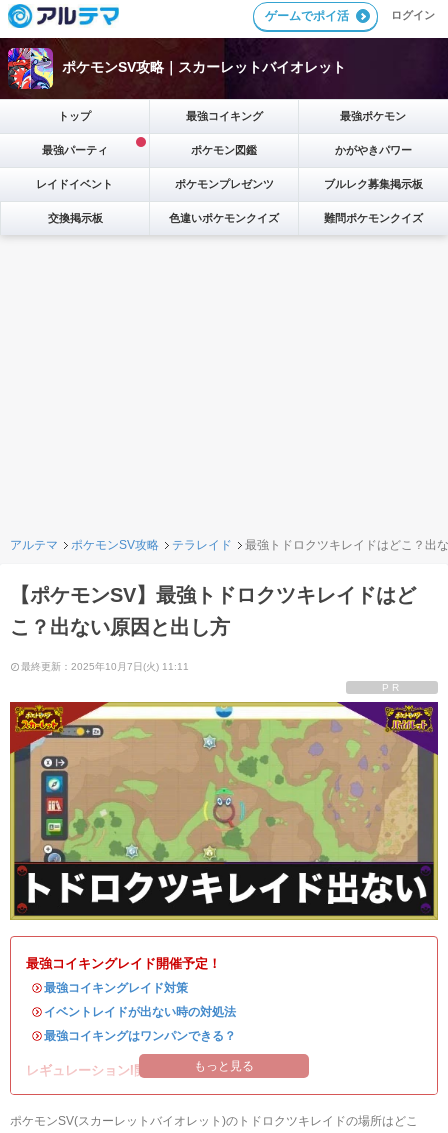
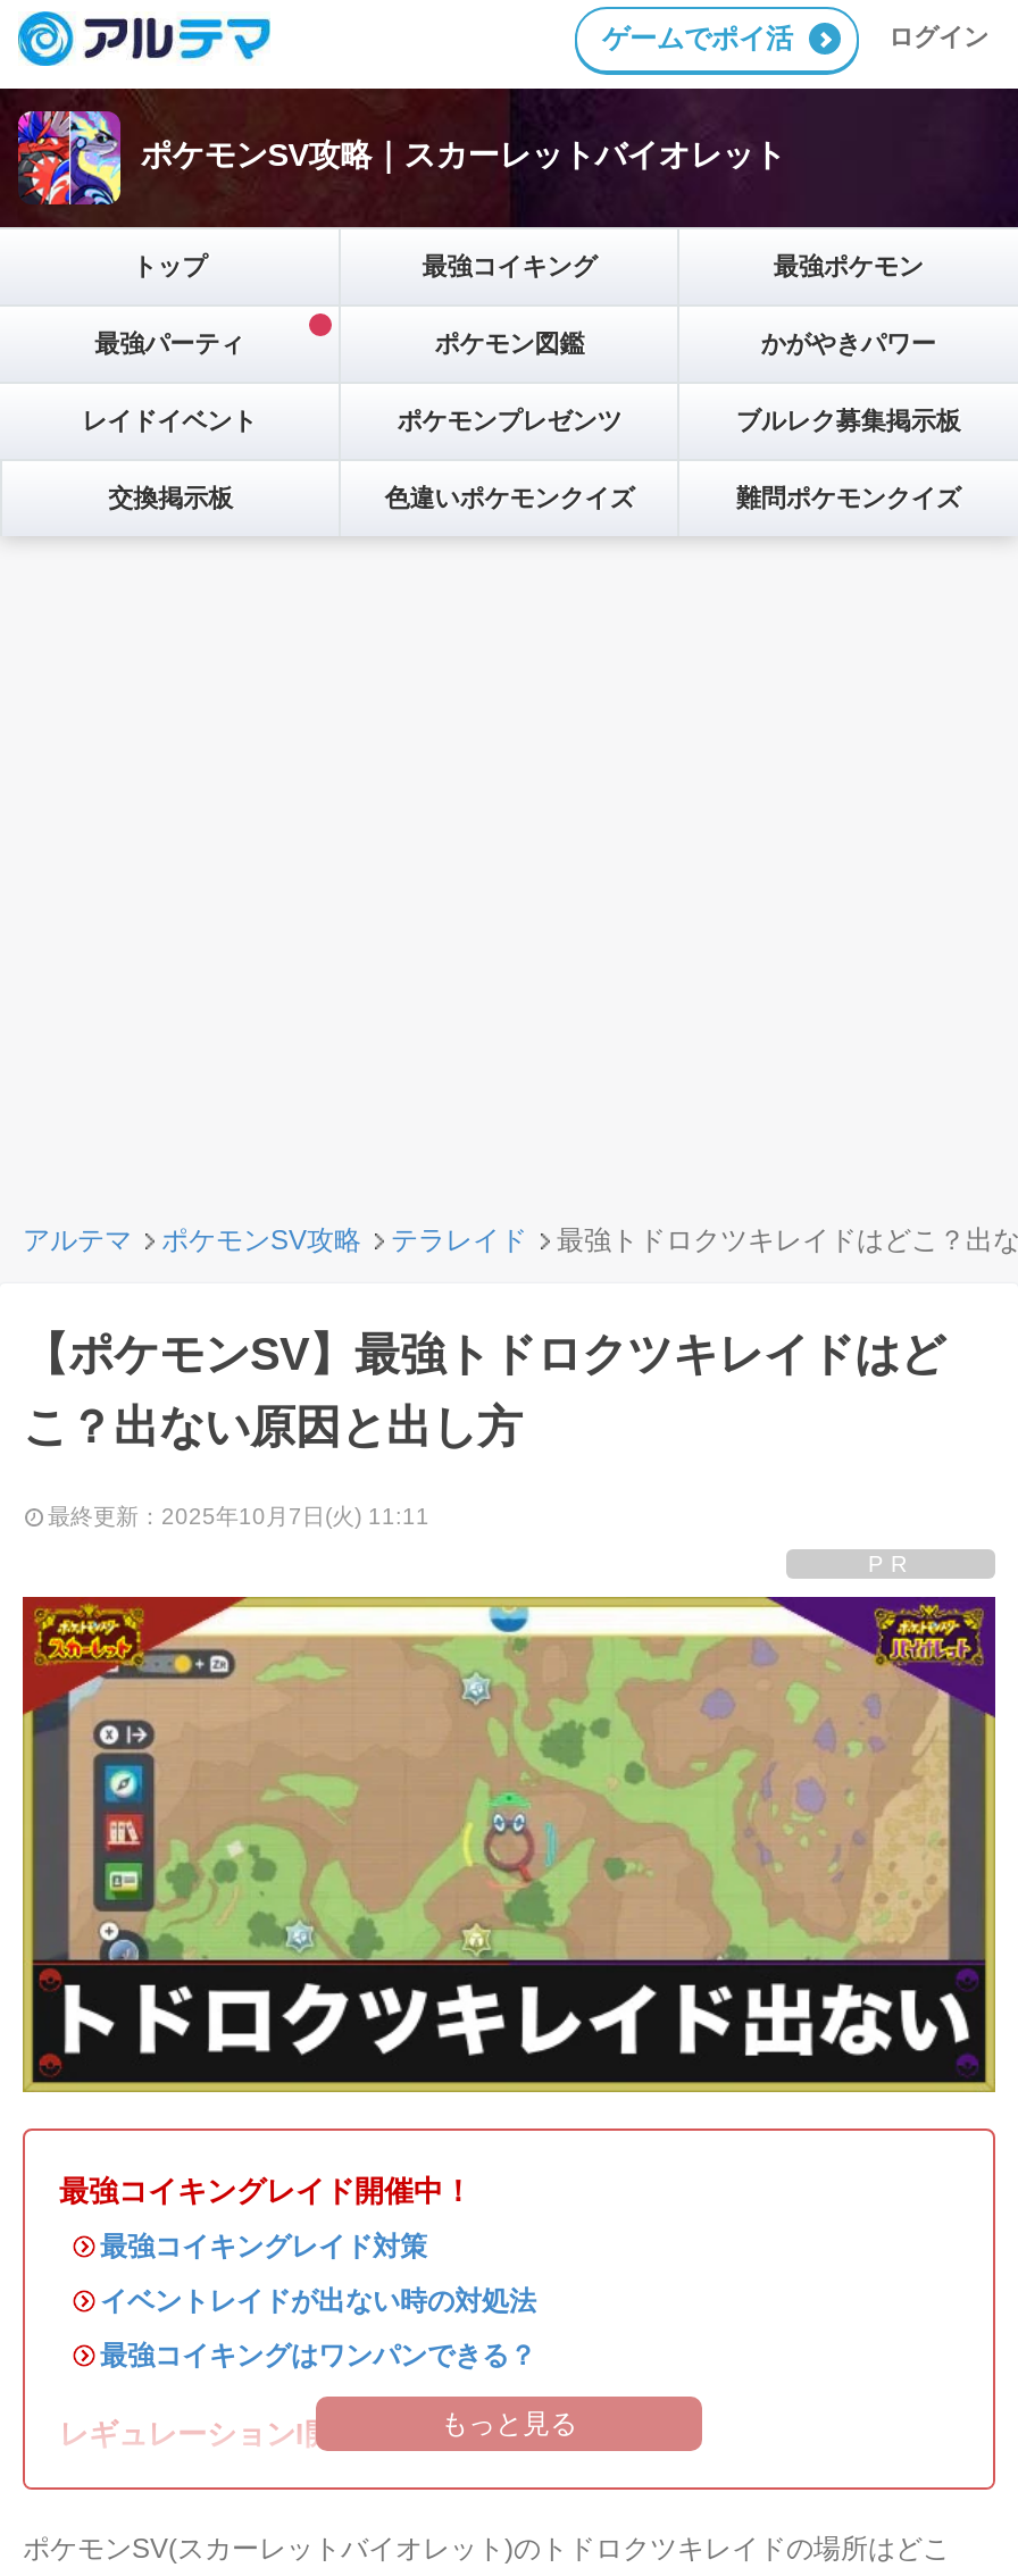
[26,956,221,971] 最強コイキングレイド開催予定！ -> [59,2173,473,2208] 最強コイキングレイド開催中！

